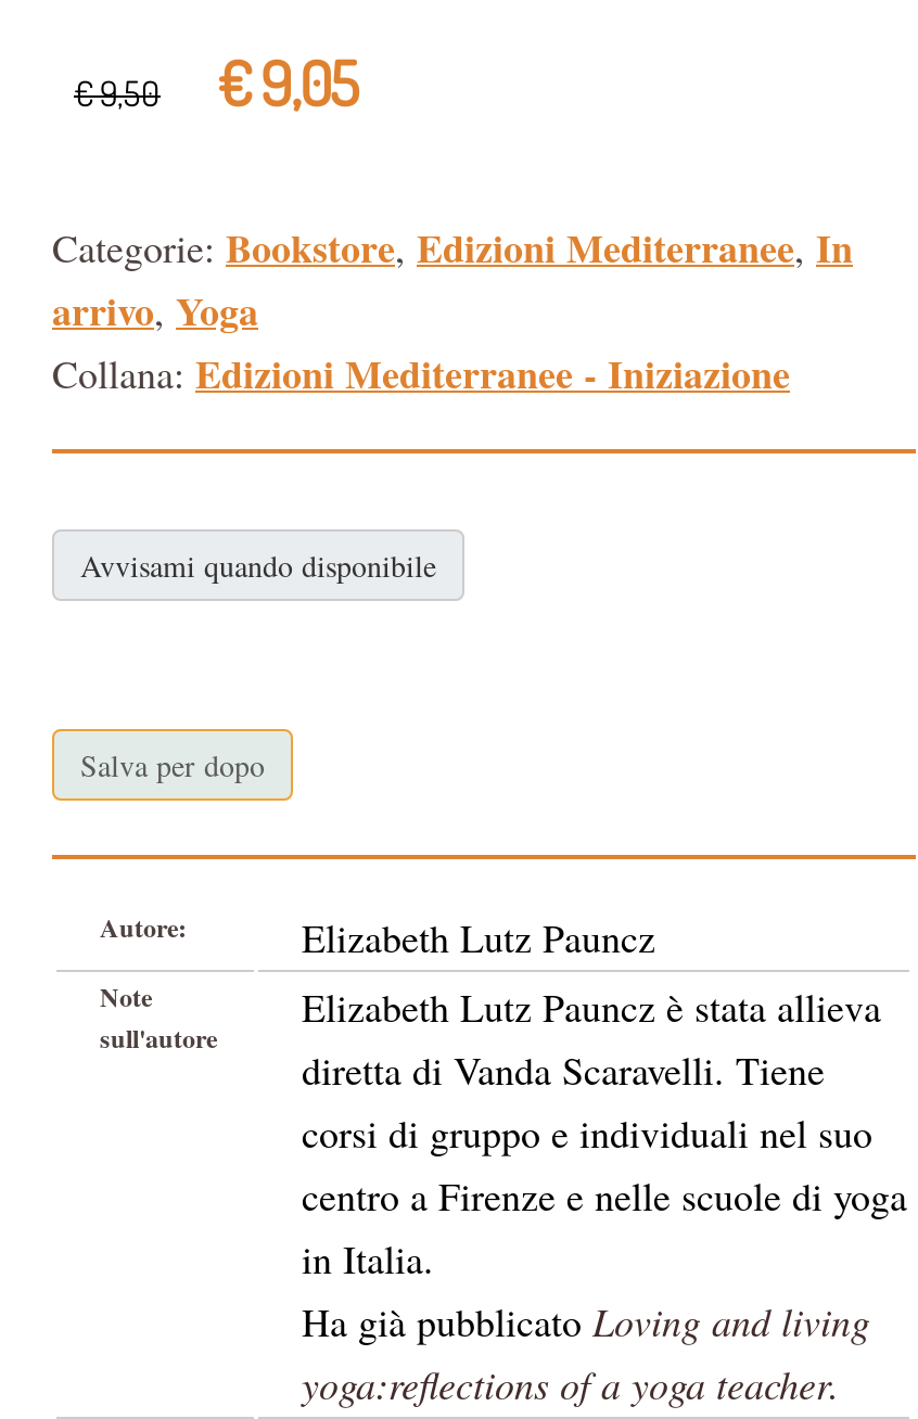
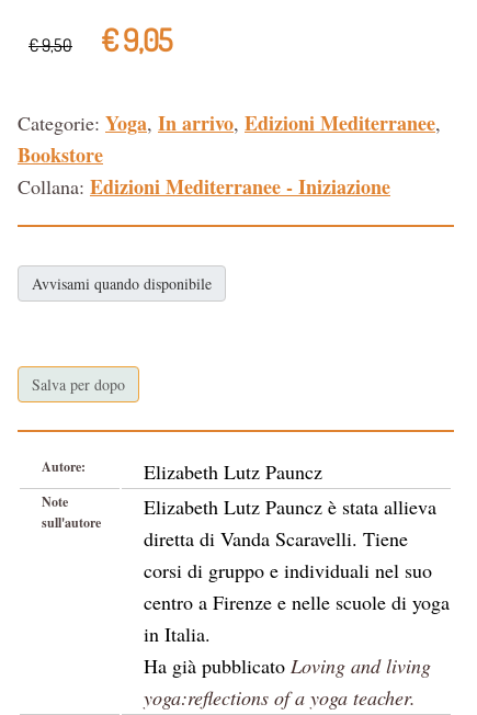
[52,219,853,338] Categorie: Bookstore, Edizioni Mediterranee, In | arrivo, Yoga -> [18,109,441,169] Categorie: Yoga, In arrivo, Edizioni Mediterranee, | Bookstore

